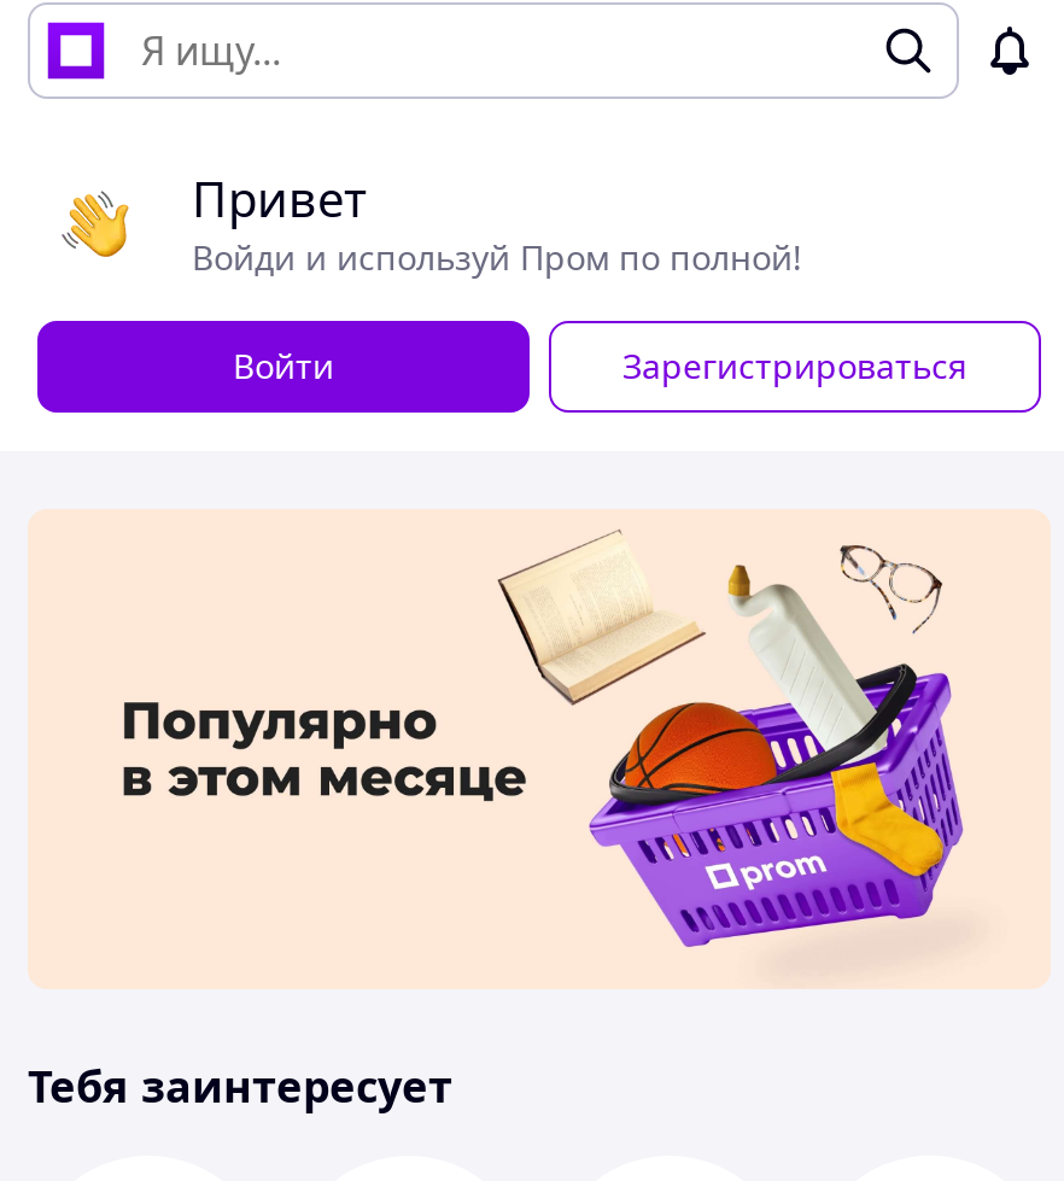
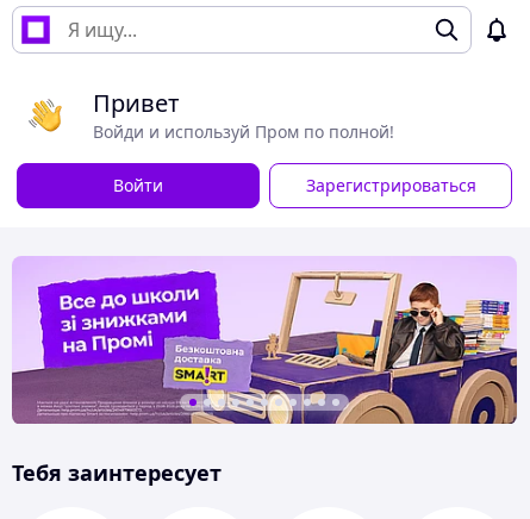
[30,511,1048,987] [image] -> [11,256,518,425] [image]

